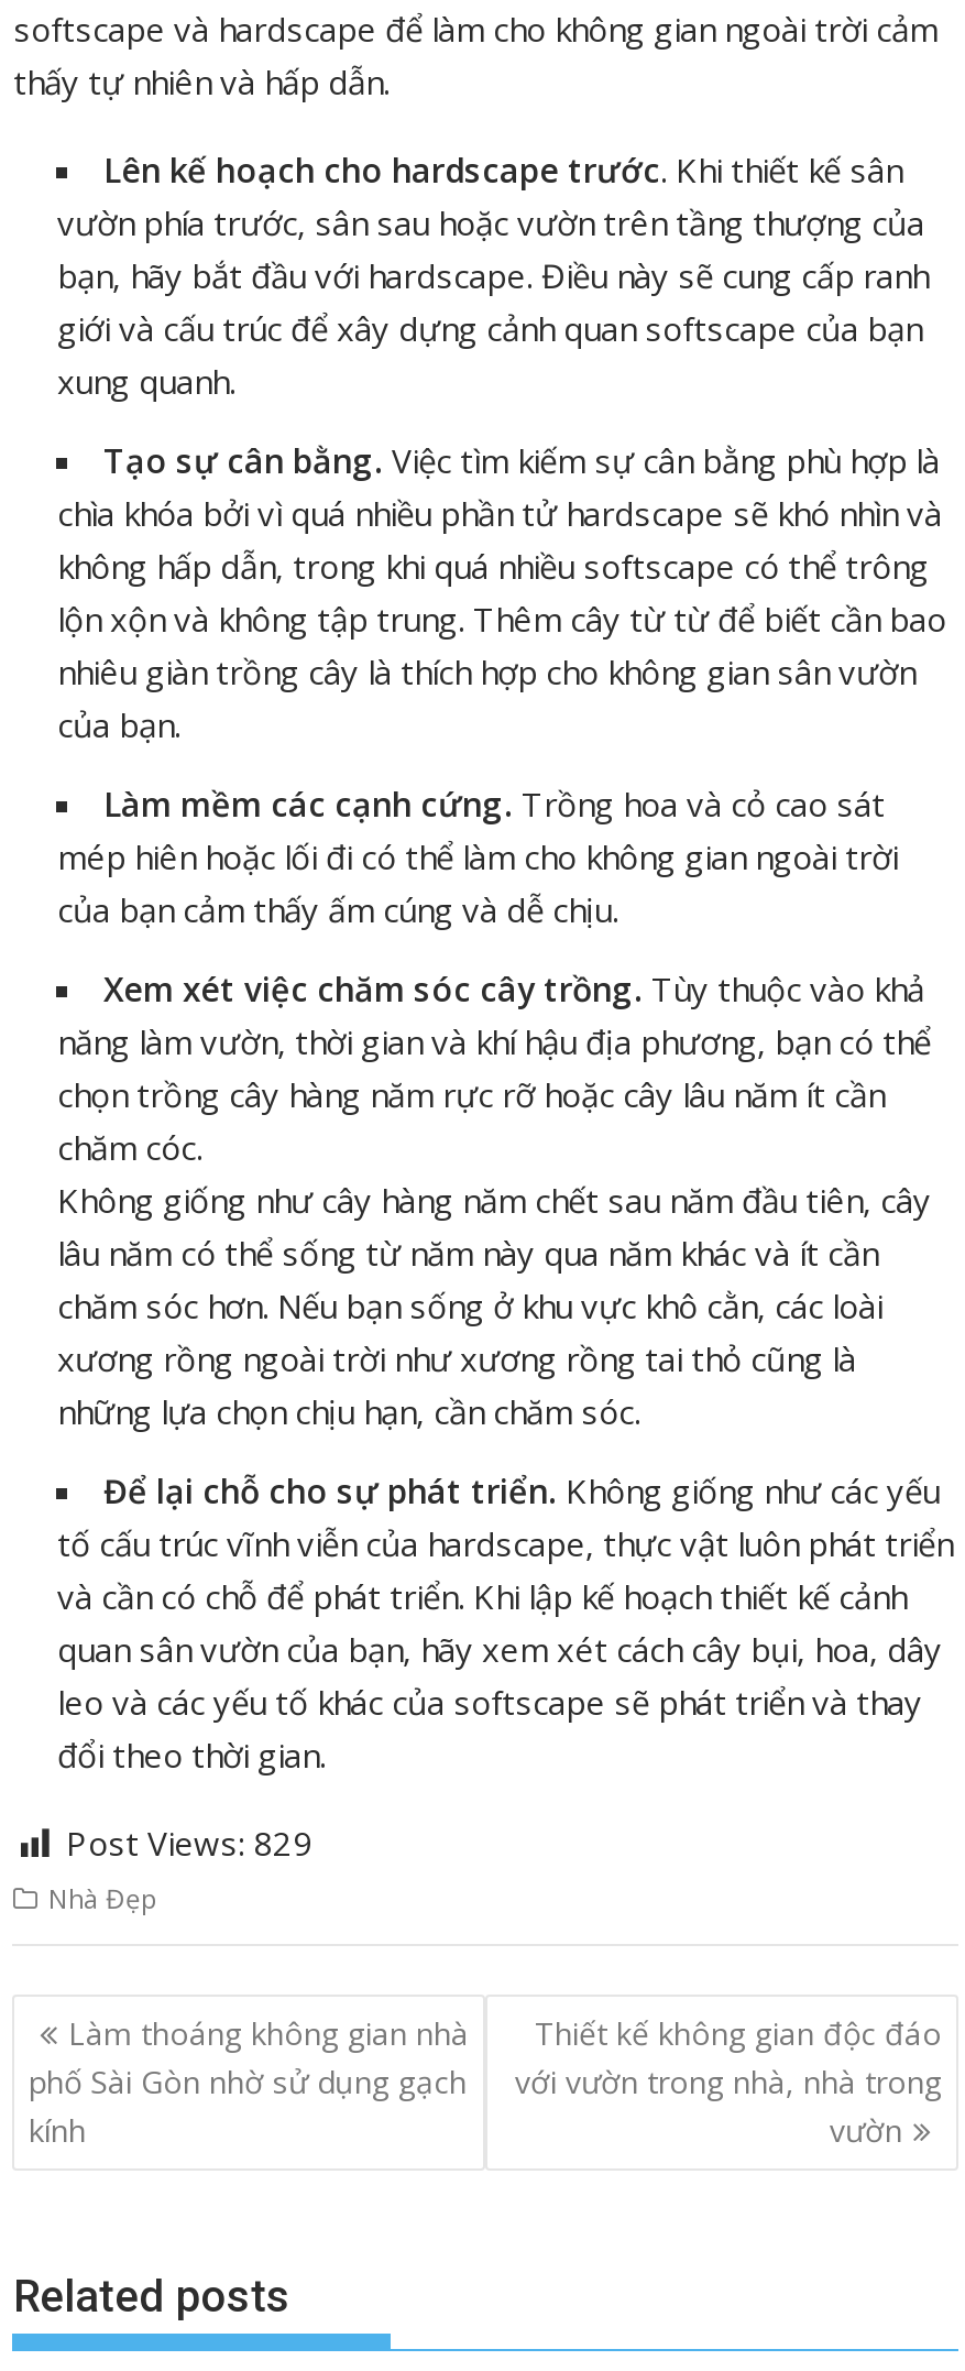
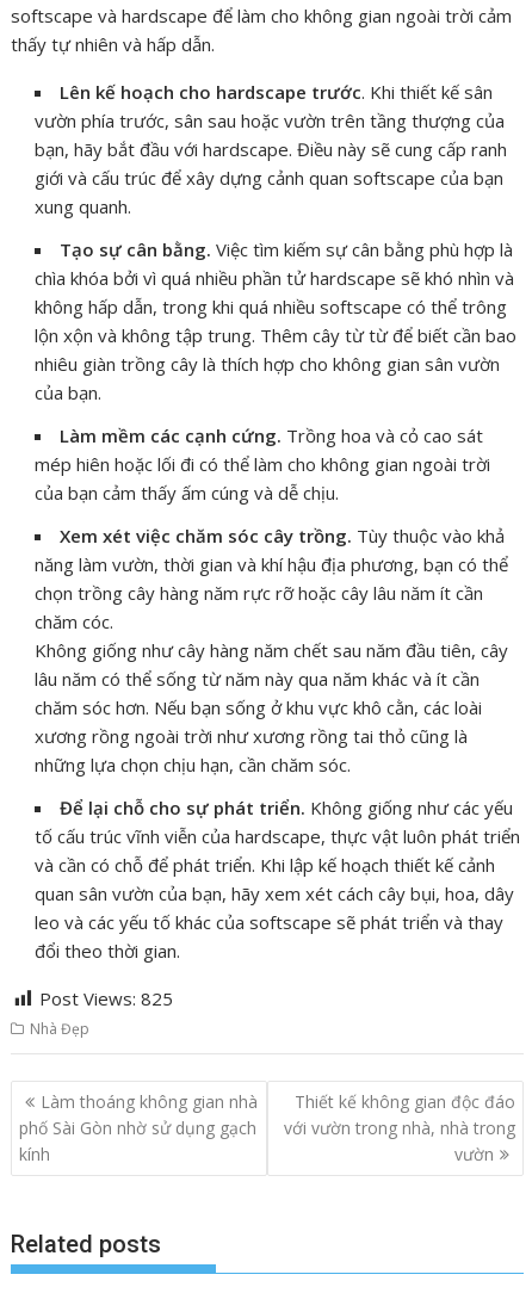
[66,1820,312,1864] Post Views: 829 -> [40,986,174,1010] Post Views: 825

